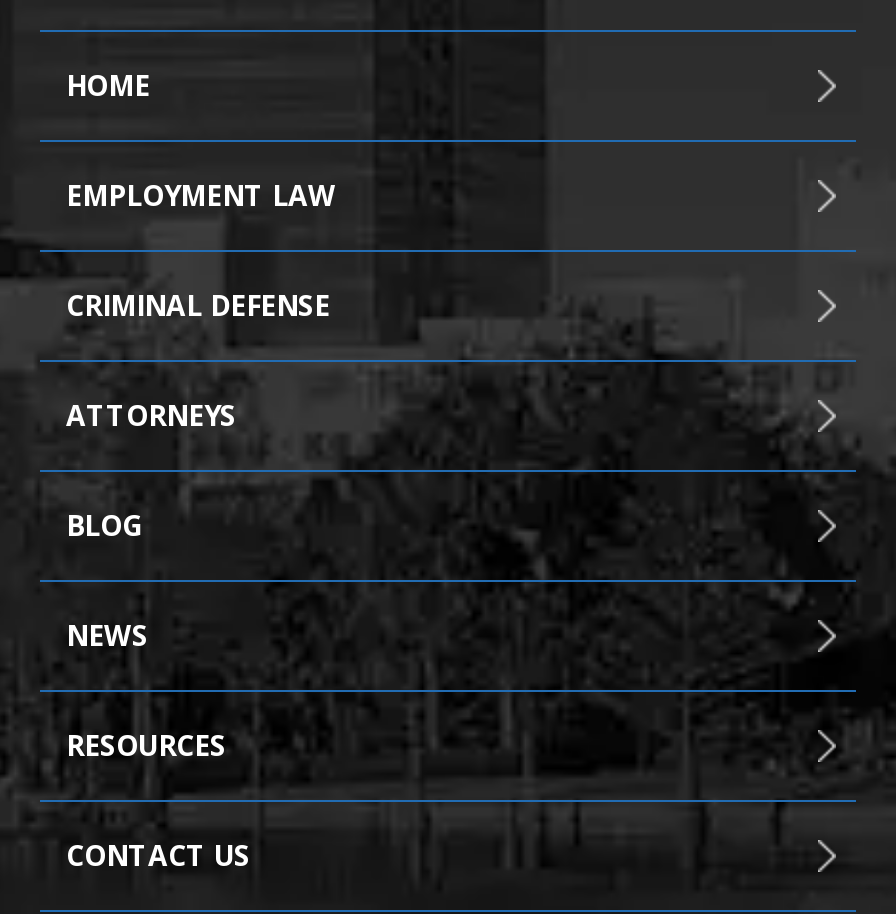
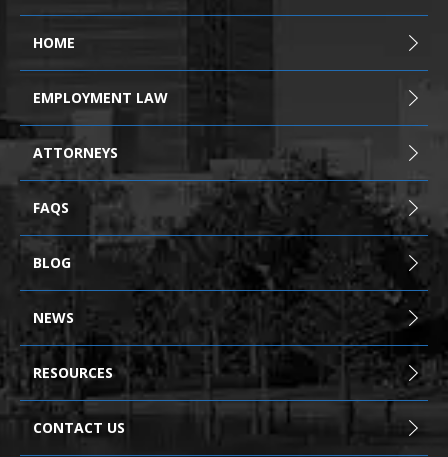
[66,287,330,325] CRIMINAL DEFENSE -> none
moved [66,397,236,435] -> [33,143,118,162]: ATTORNEYS
none -> [33,198,69,217] FAQS

